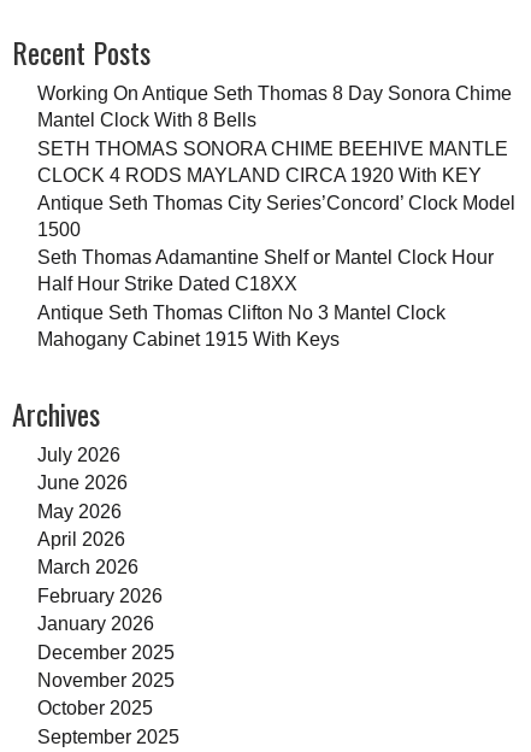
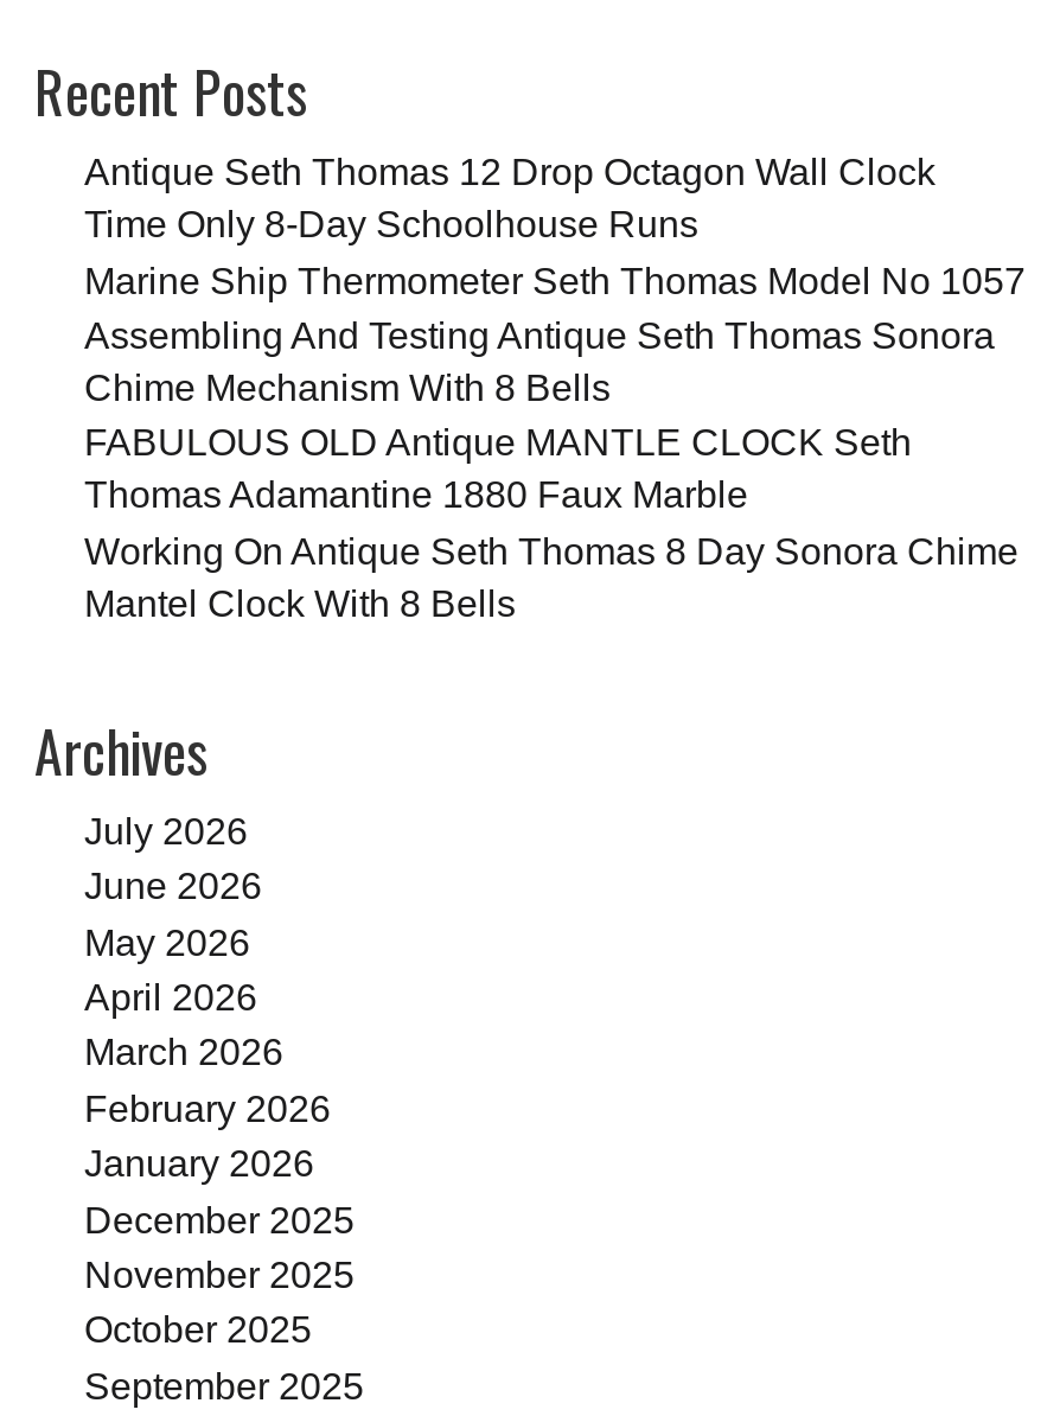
none -> [84,150,1026,516] Antique Seth Thomas 12 Drop Octagon Wall Clock | Time Only 8-Day Schoolhouse Runs | Marine Ship Thermometer Seth Thomas Model No 1057 | Assembling And Testing Antique Seth Thomas Sonora | Chime Mechanism With 8 Bells | FABULOUS OLD Antique MANTLE CLOCK Seth | Thomas Adamantine 1880 Faux Marble
moved [37,82,512,131] -> [84,528,1019,623]: Working On Antique Seth Thomas 8 Day Sonora Chime | Mantel Clock With 8 Bells
[37,137,515,349] SETH THOMAS SONORA CHIME BEEHIVE MANTLE | CLOCK 4 RODS MAYLAND CIRCA 1920 With KEY | Antique Seth Thomas City Series’Concord’ Clock Model | 1500 | Seth Thomas Adamantine Shelf or Mantel Clock Hour | Half Hour Strike Dated C18XX | Antique Seth Thomas Clifton No 3 Mantel Clock | Mahogany Cabinet 1915 With Keys -> none

